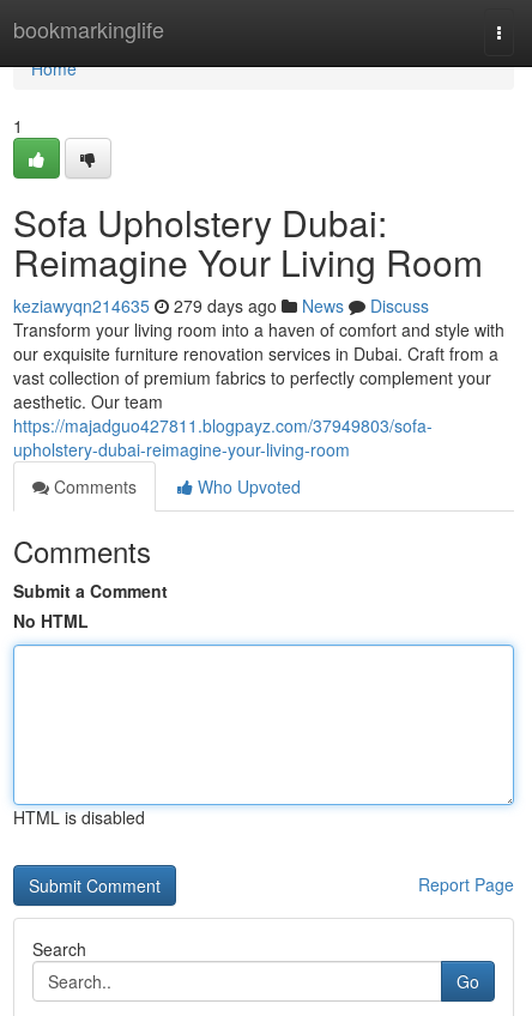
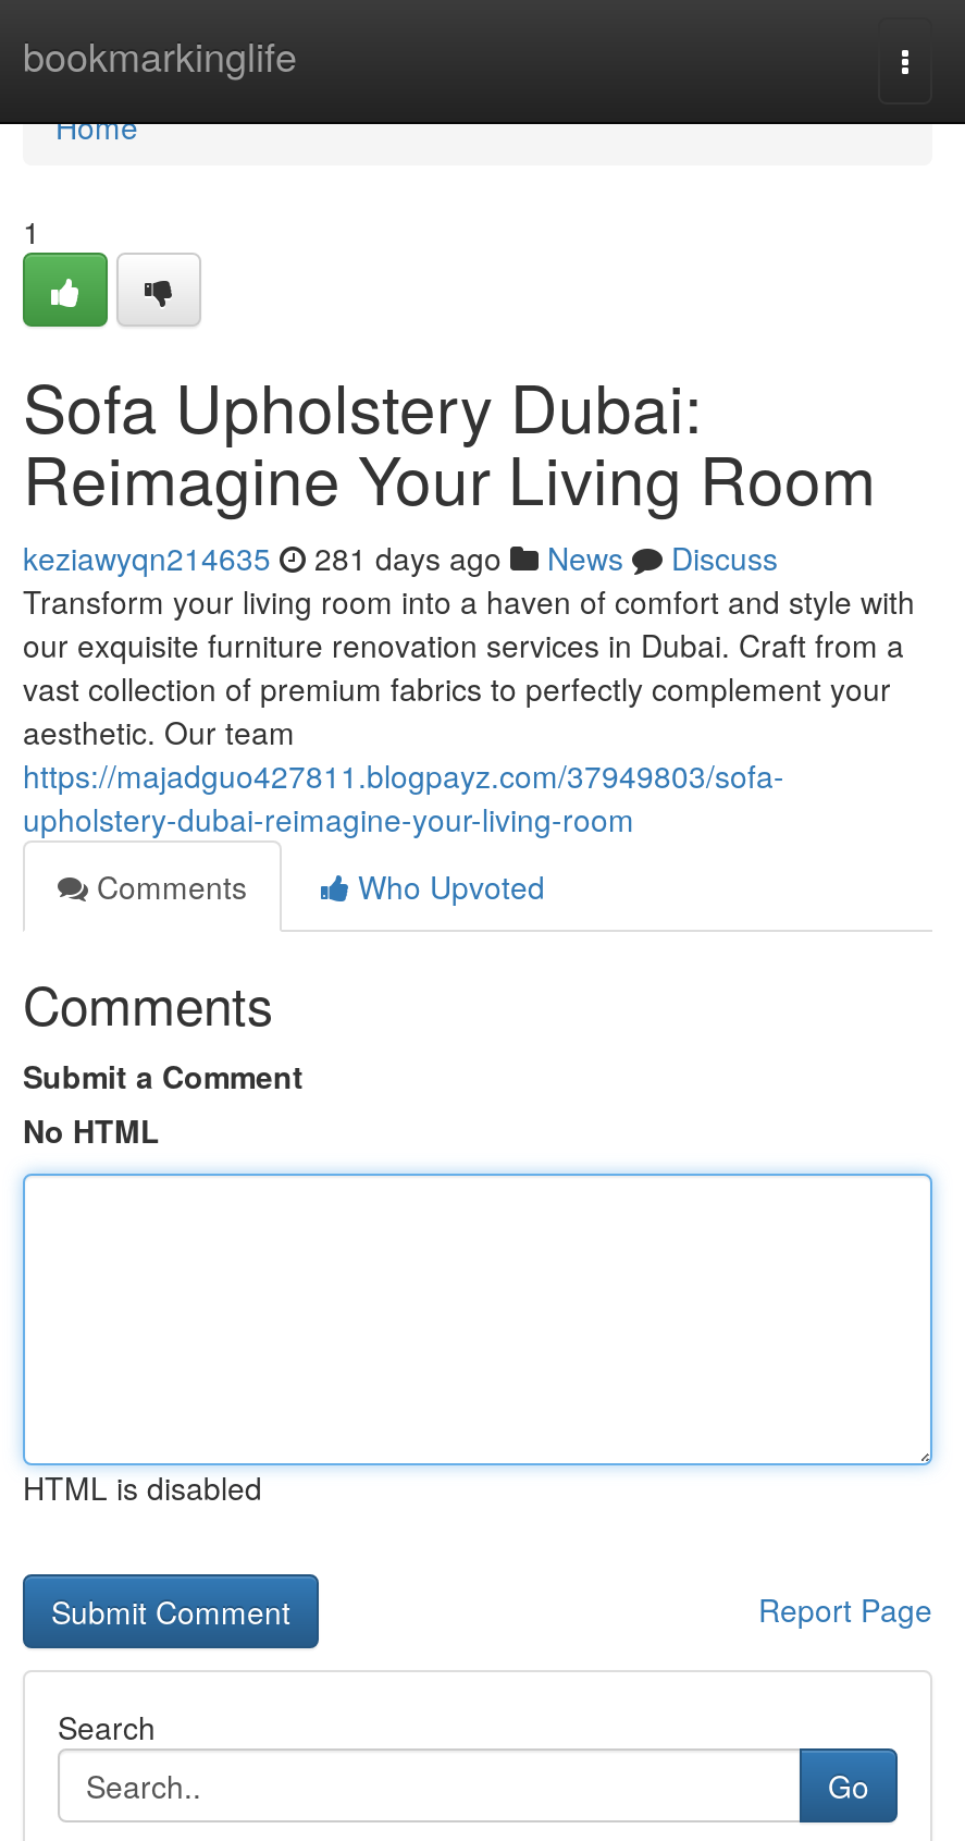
[13,294,429,317] keziawyqn214635 279 days ago News Discuss -> [23,536,778,579] keziawyqn214635 281 days ago News Discuss

